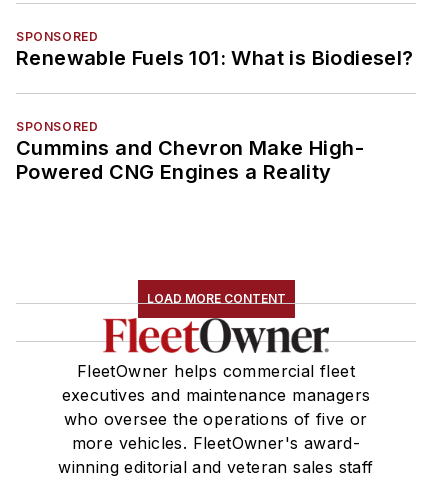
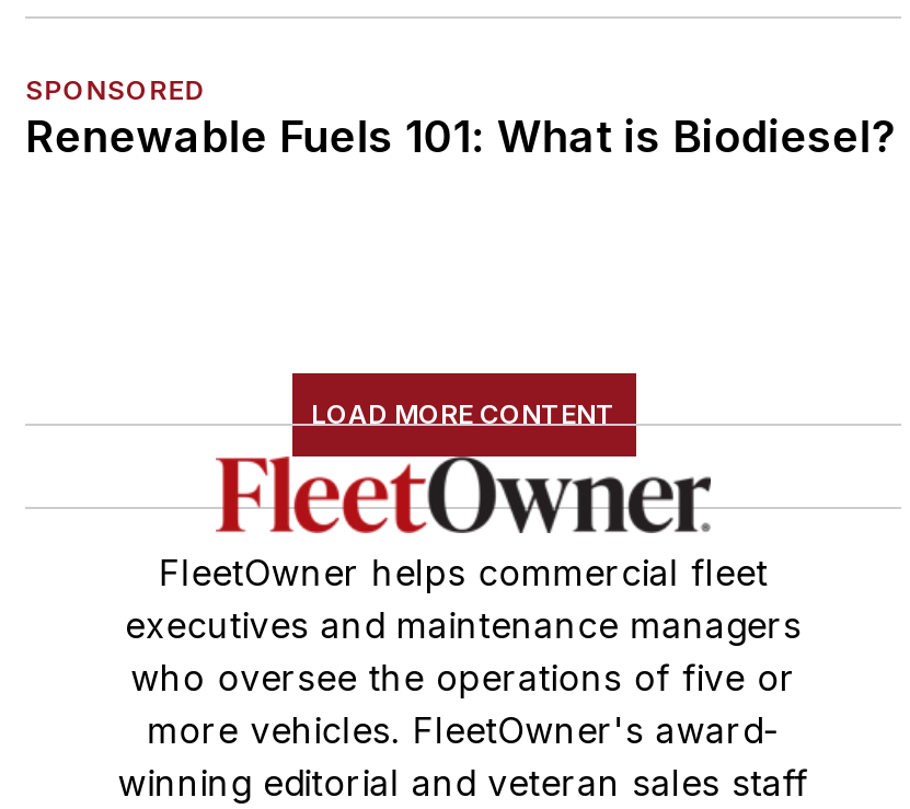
[16,119,364,184] SPONSORED | Cummins and Chevron Make High- | Powered CNG Engines a Reality -> none

